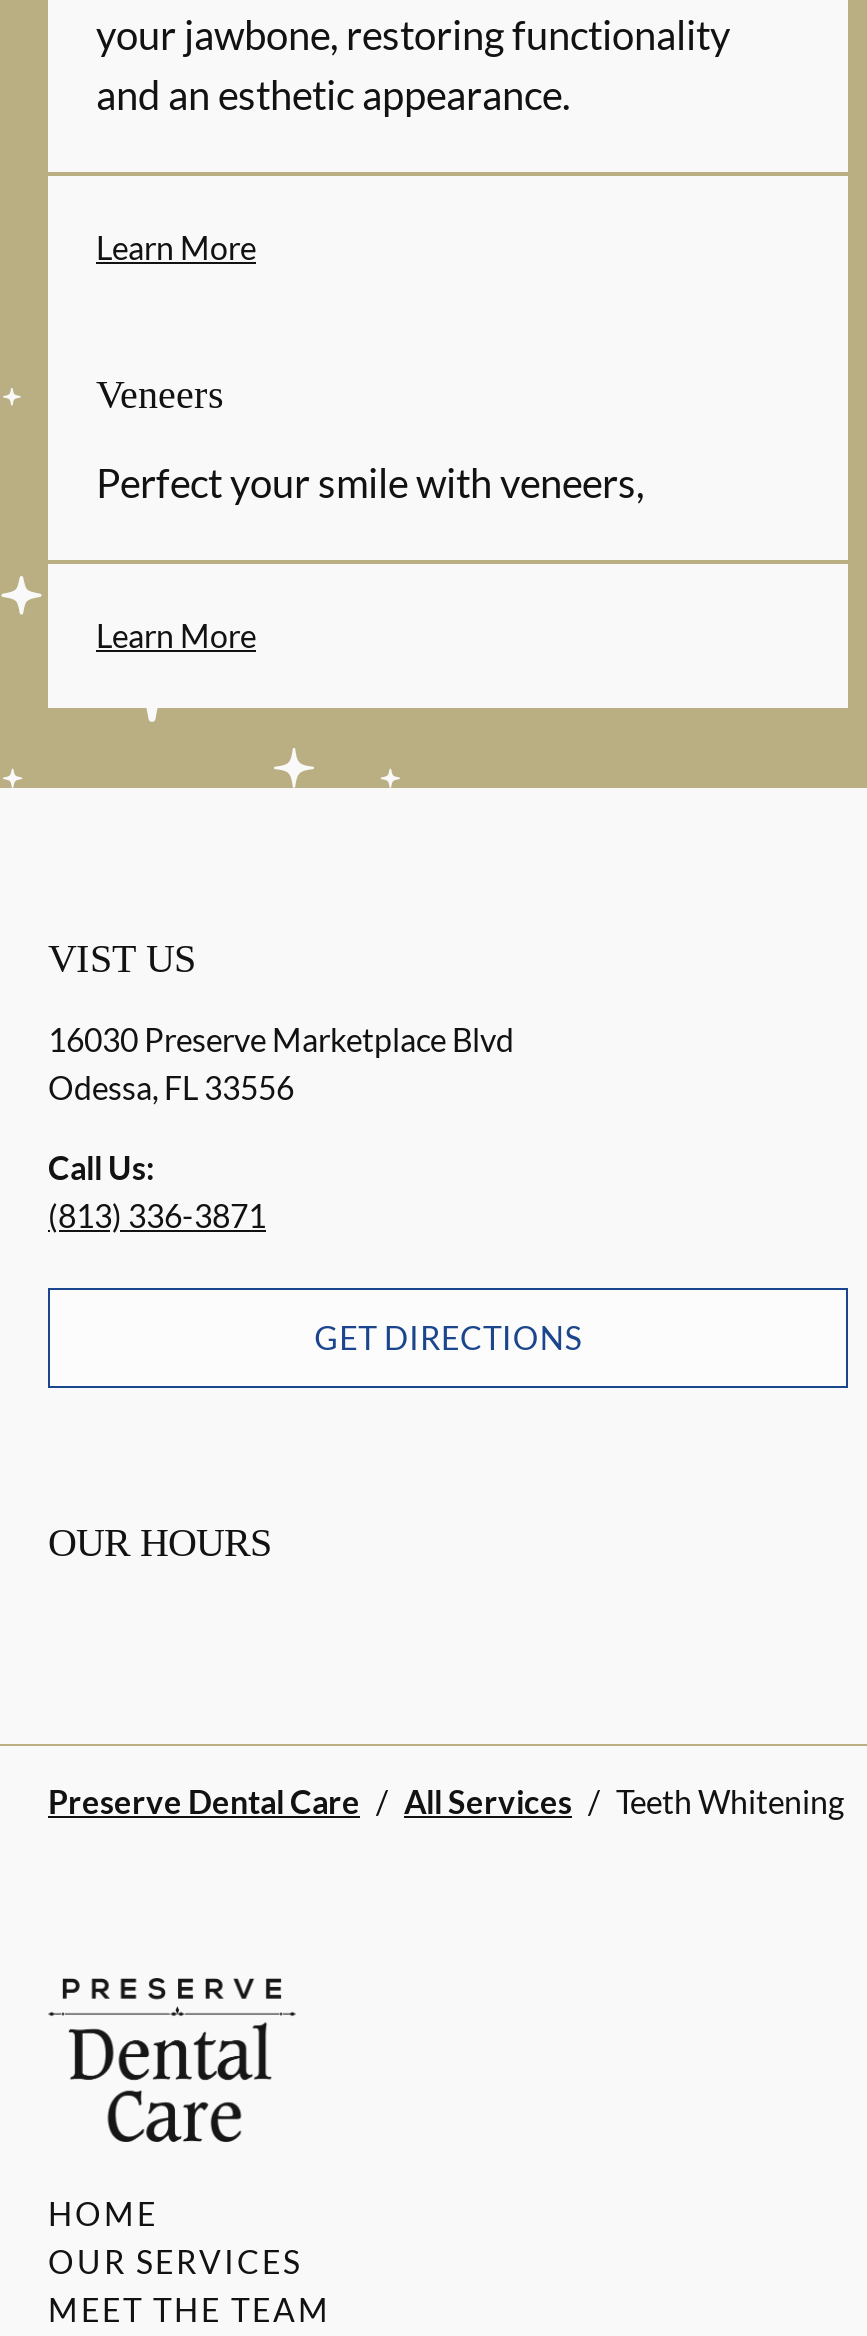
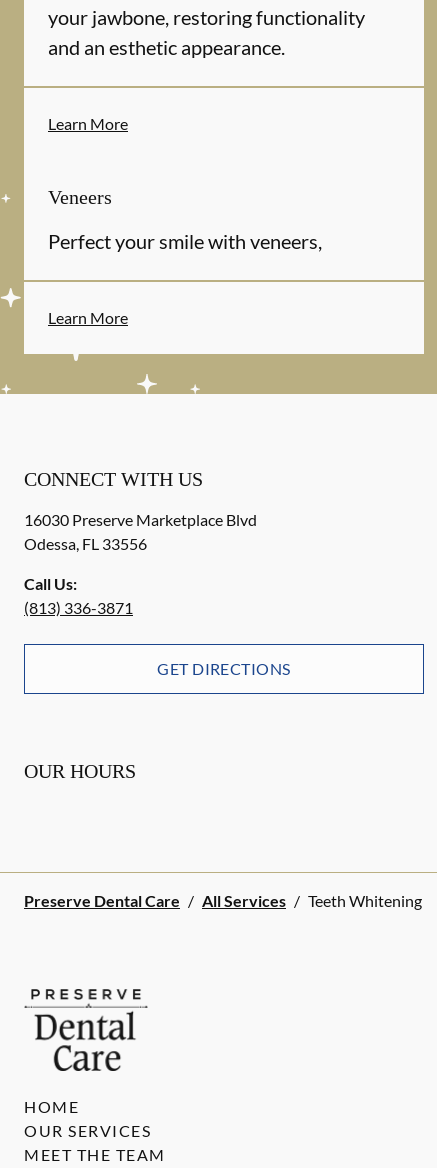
[48,936,196,980] VIST US -> [24,468,203,490] CONNECT WITH US

